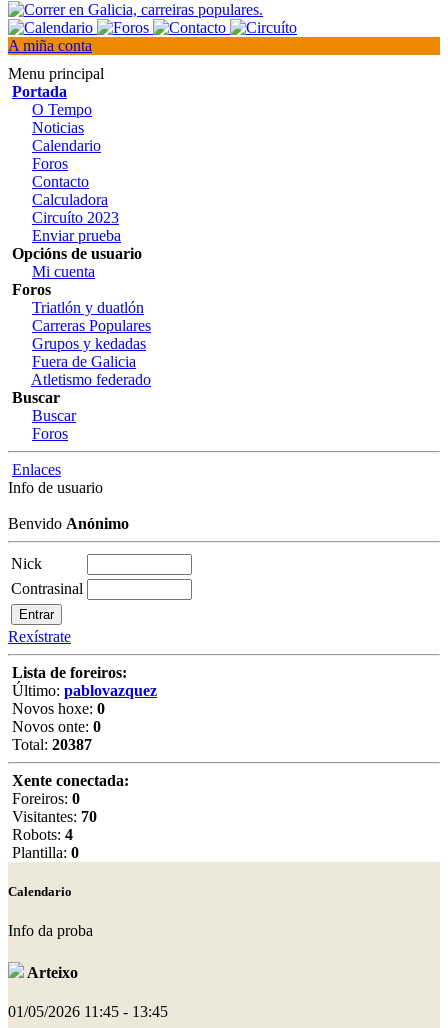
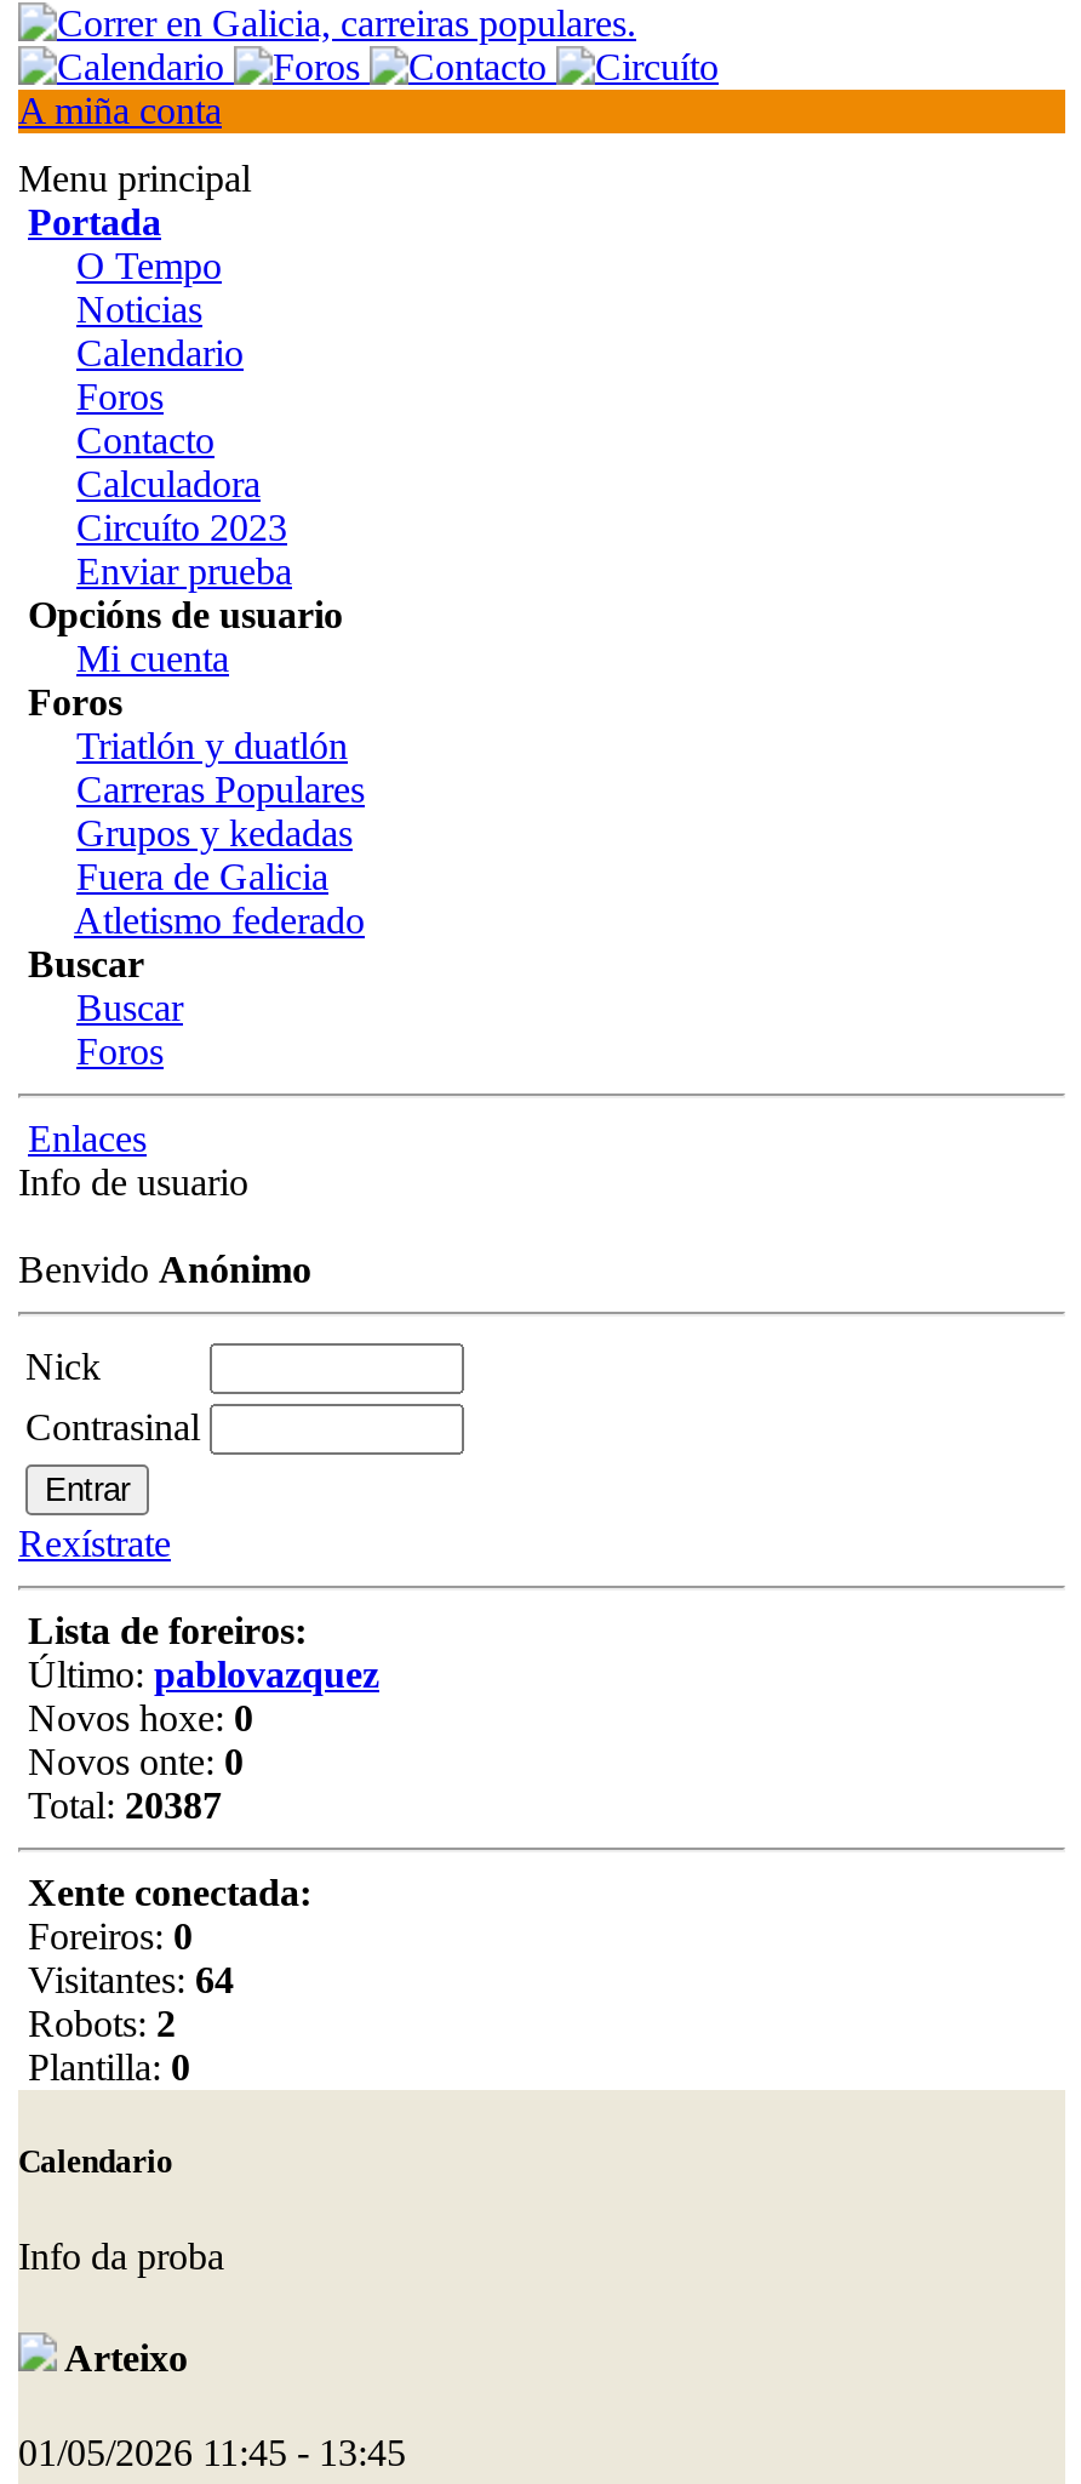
[8,808,97,825] Visitantes: 70 -> [18,1959,234,2000] Visitantes: 64
[8,826,73,843] Robots: 4 -> [18,2003,176,2044] Robots: 2

